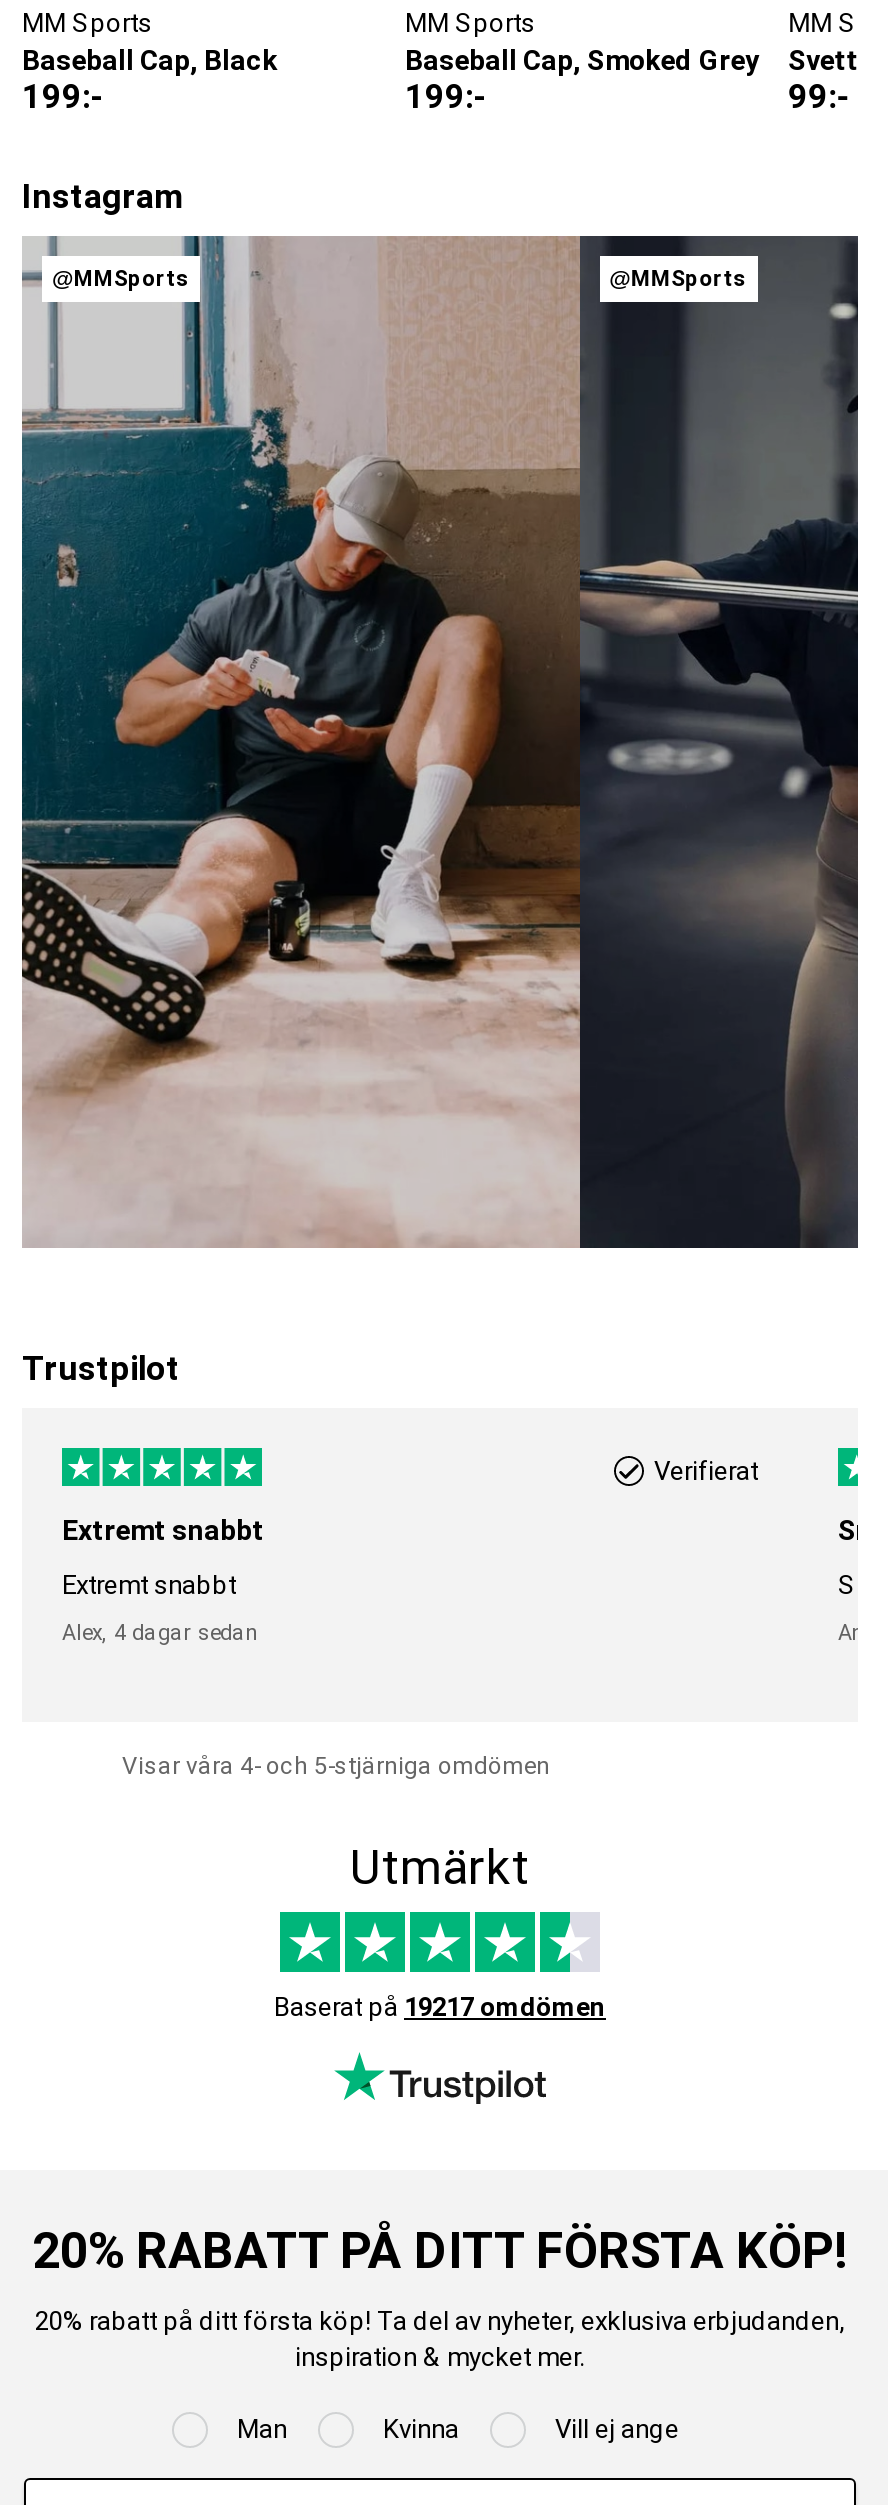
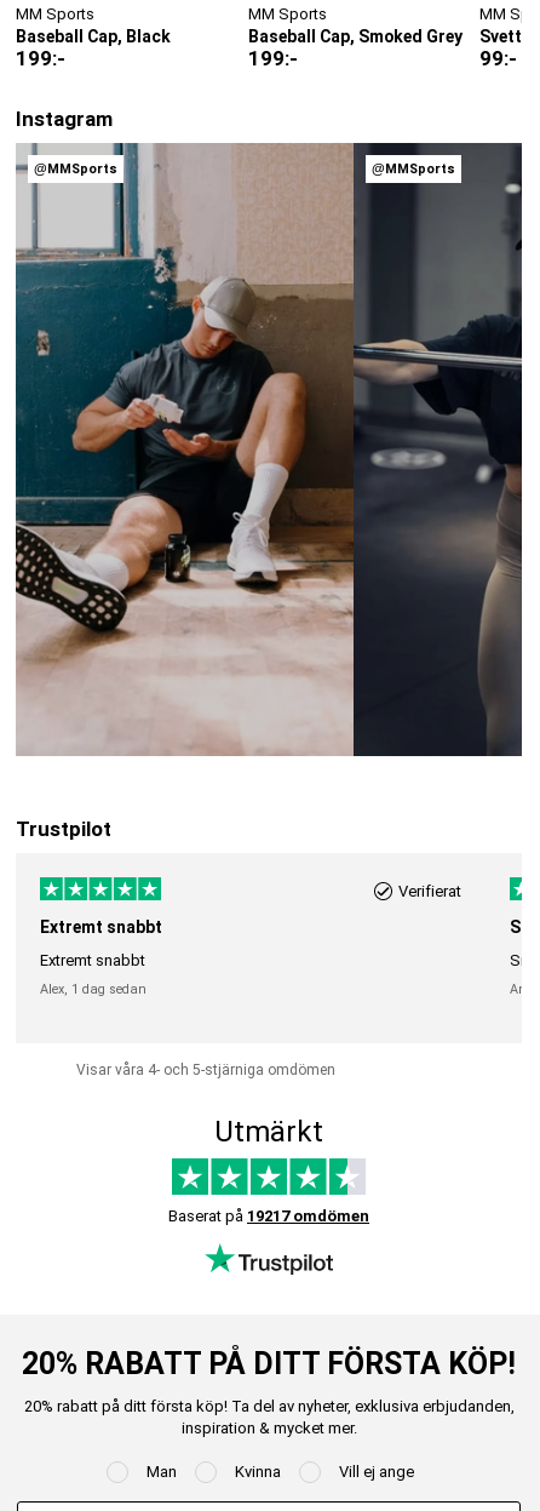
[62,1621,260,1647] Alex, 4 dagar sedan -> [40,982,147,998] Alex, 1 dag sedan

